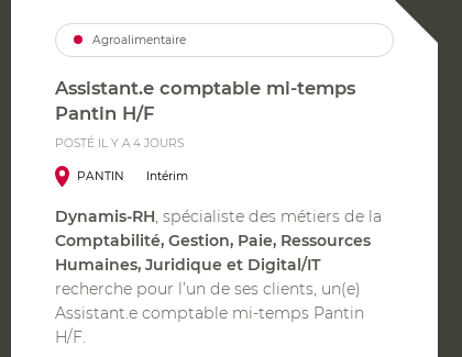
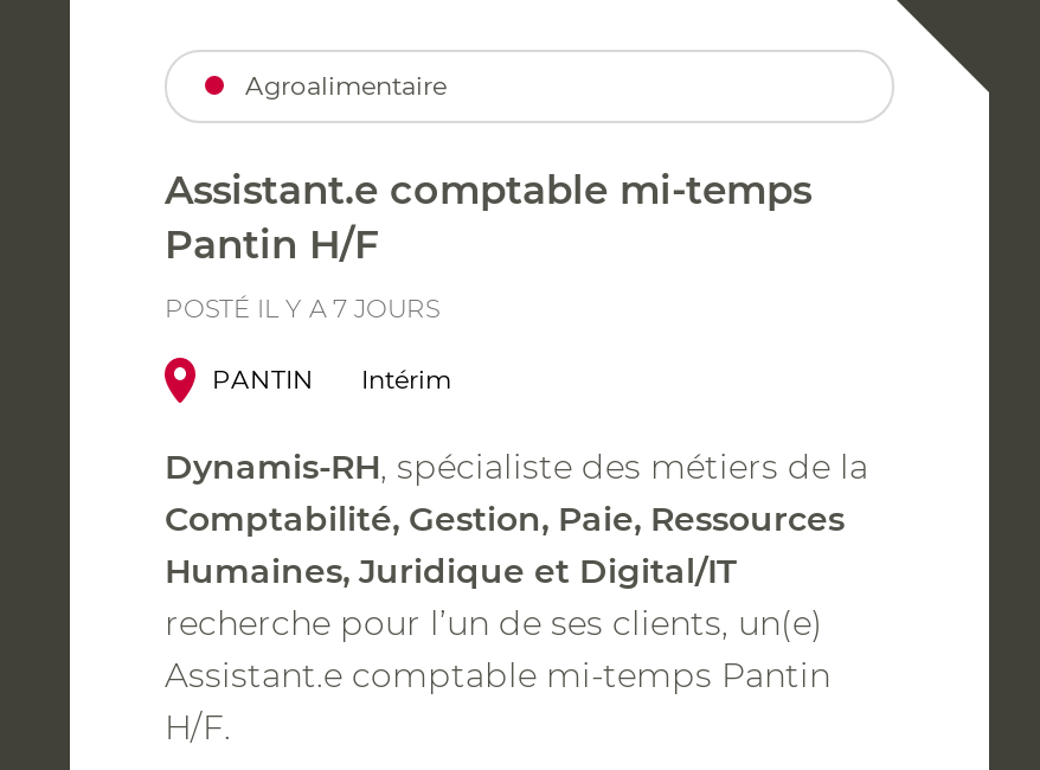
[55,137,184,151] POSTÉ IL Y A 4 JOURS -> [165,295,439,326] POSTÉ IL Y A 7 JOURS

